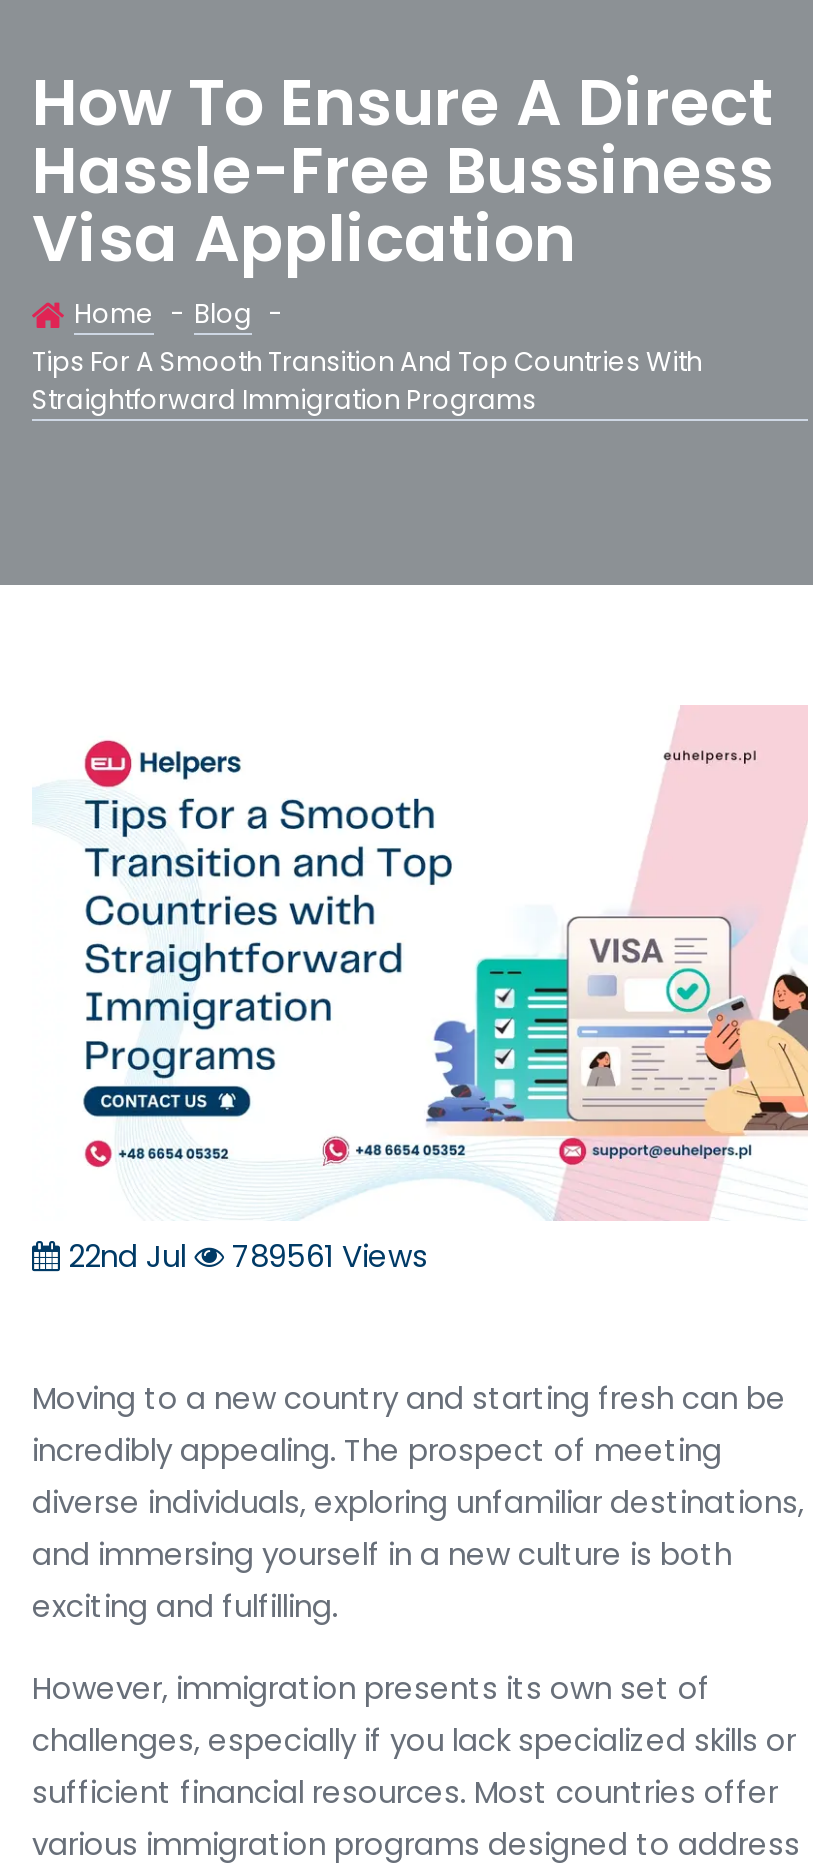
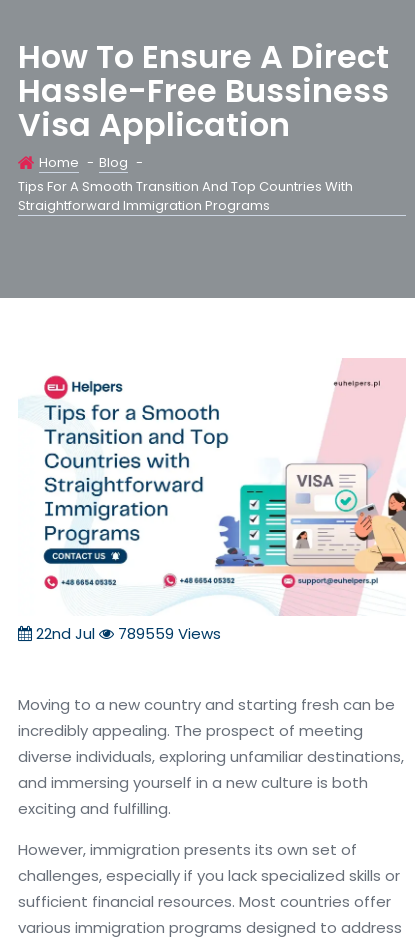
[60,1236,428,1278] 22nd Jul 789561 Views -> [32,623,221,644] 22nd Jul 789559 Views

